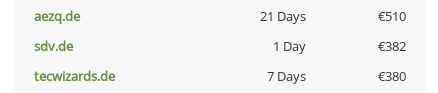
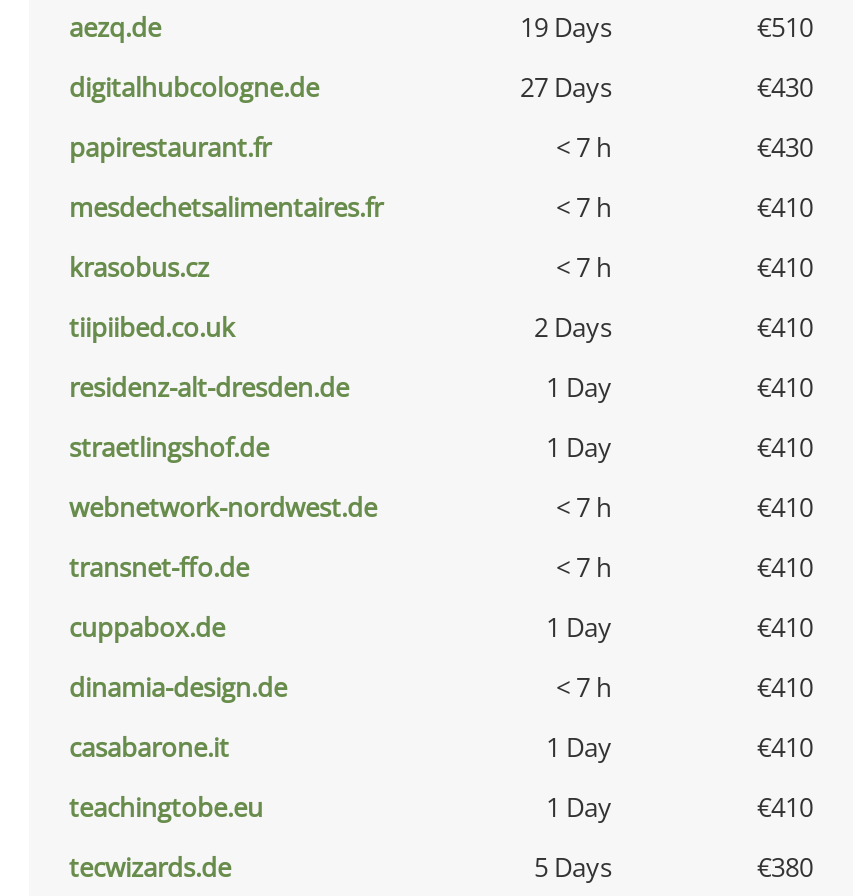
[259,7,305,25] 21 Days -> [520,9,612,45] 19 Days
[34,37,73,55] sdv.de -> [69,69,813,405] digitalhubcologne.de | 27 Days | €430 | papirestaurant.fr | < 7 h | €430 | mesdechetsalimentaires.fr | < 7 h | €410 | krasobus.cz | < 7 h | €410 | tiipiibed.co.uk | 2 Days | €410 | residenz-alt-dresden.de
[378,37,406,55] €382 -> [69,369,813,825] €410 | straetlingshof.de | 1 Day | €410 | webnetwork-nordwest.de | < 7 h | €410 | transnet-ffo.de | < 7 h | €410 | cuppabox.de | 1 Day | €410 | dinamia-design.de | < 7 h | €410 | casabarone.it | 1 Day | €410 | teachingtobe.eu | 1 Day | €410
[266,67,305,85] 7 Days -> [534,849,612,885] 5 Days

